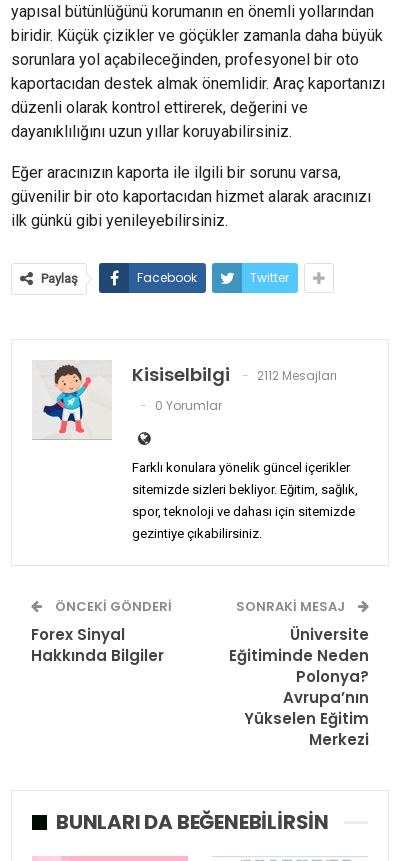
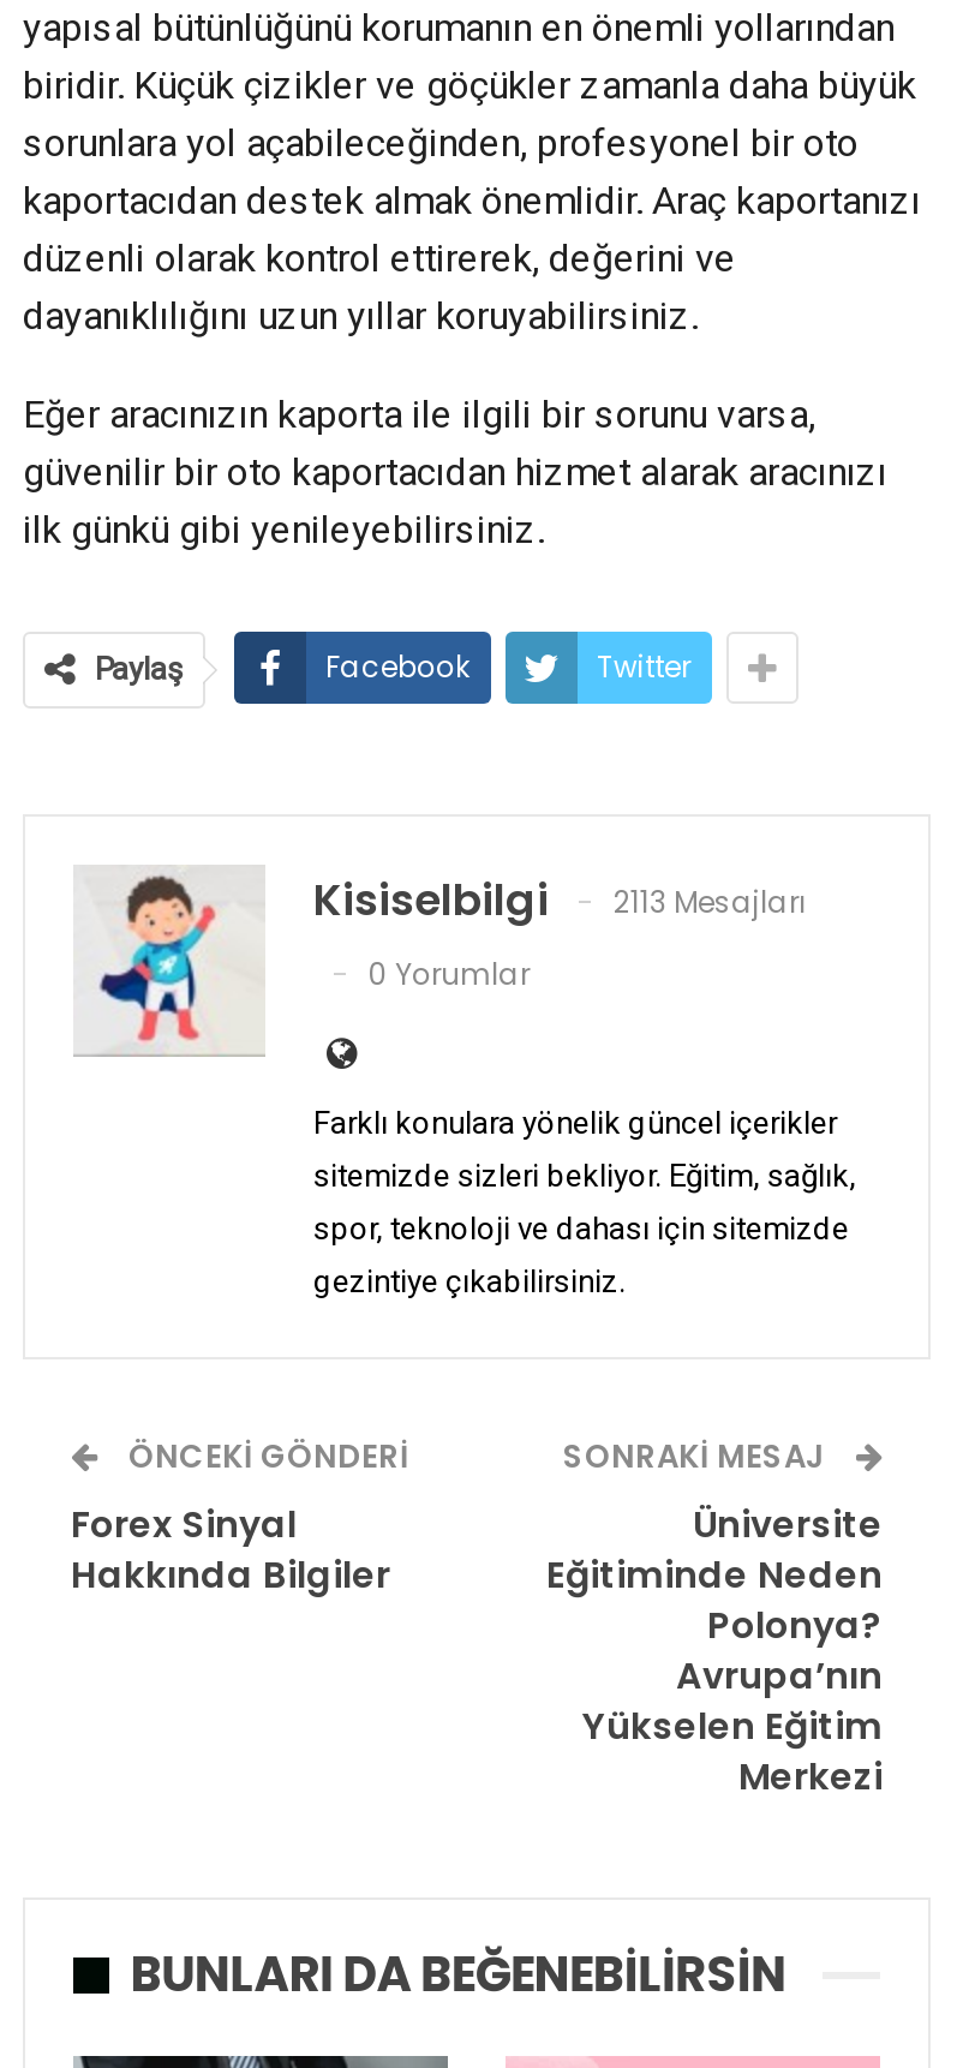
[132,362,337,387] Kisiselbilgi 2112 Mesajları -> [313,870,806,930] Kisiselbilgi 2113 Mesajları

